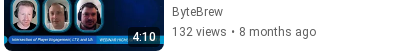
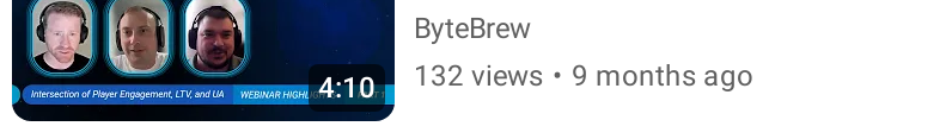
[172,25,316,39] 132 views • 8 months ago -> [414,60,753,93] 132 views • 9 months ago

